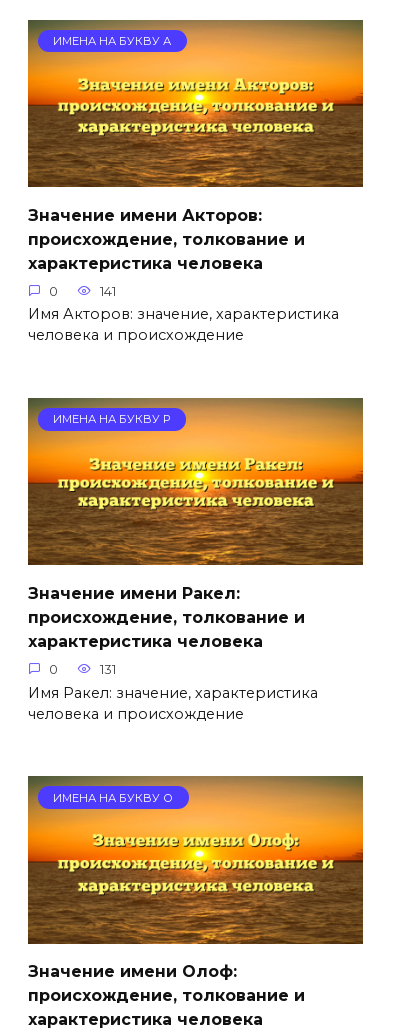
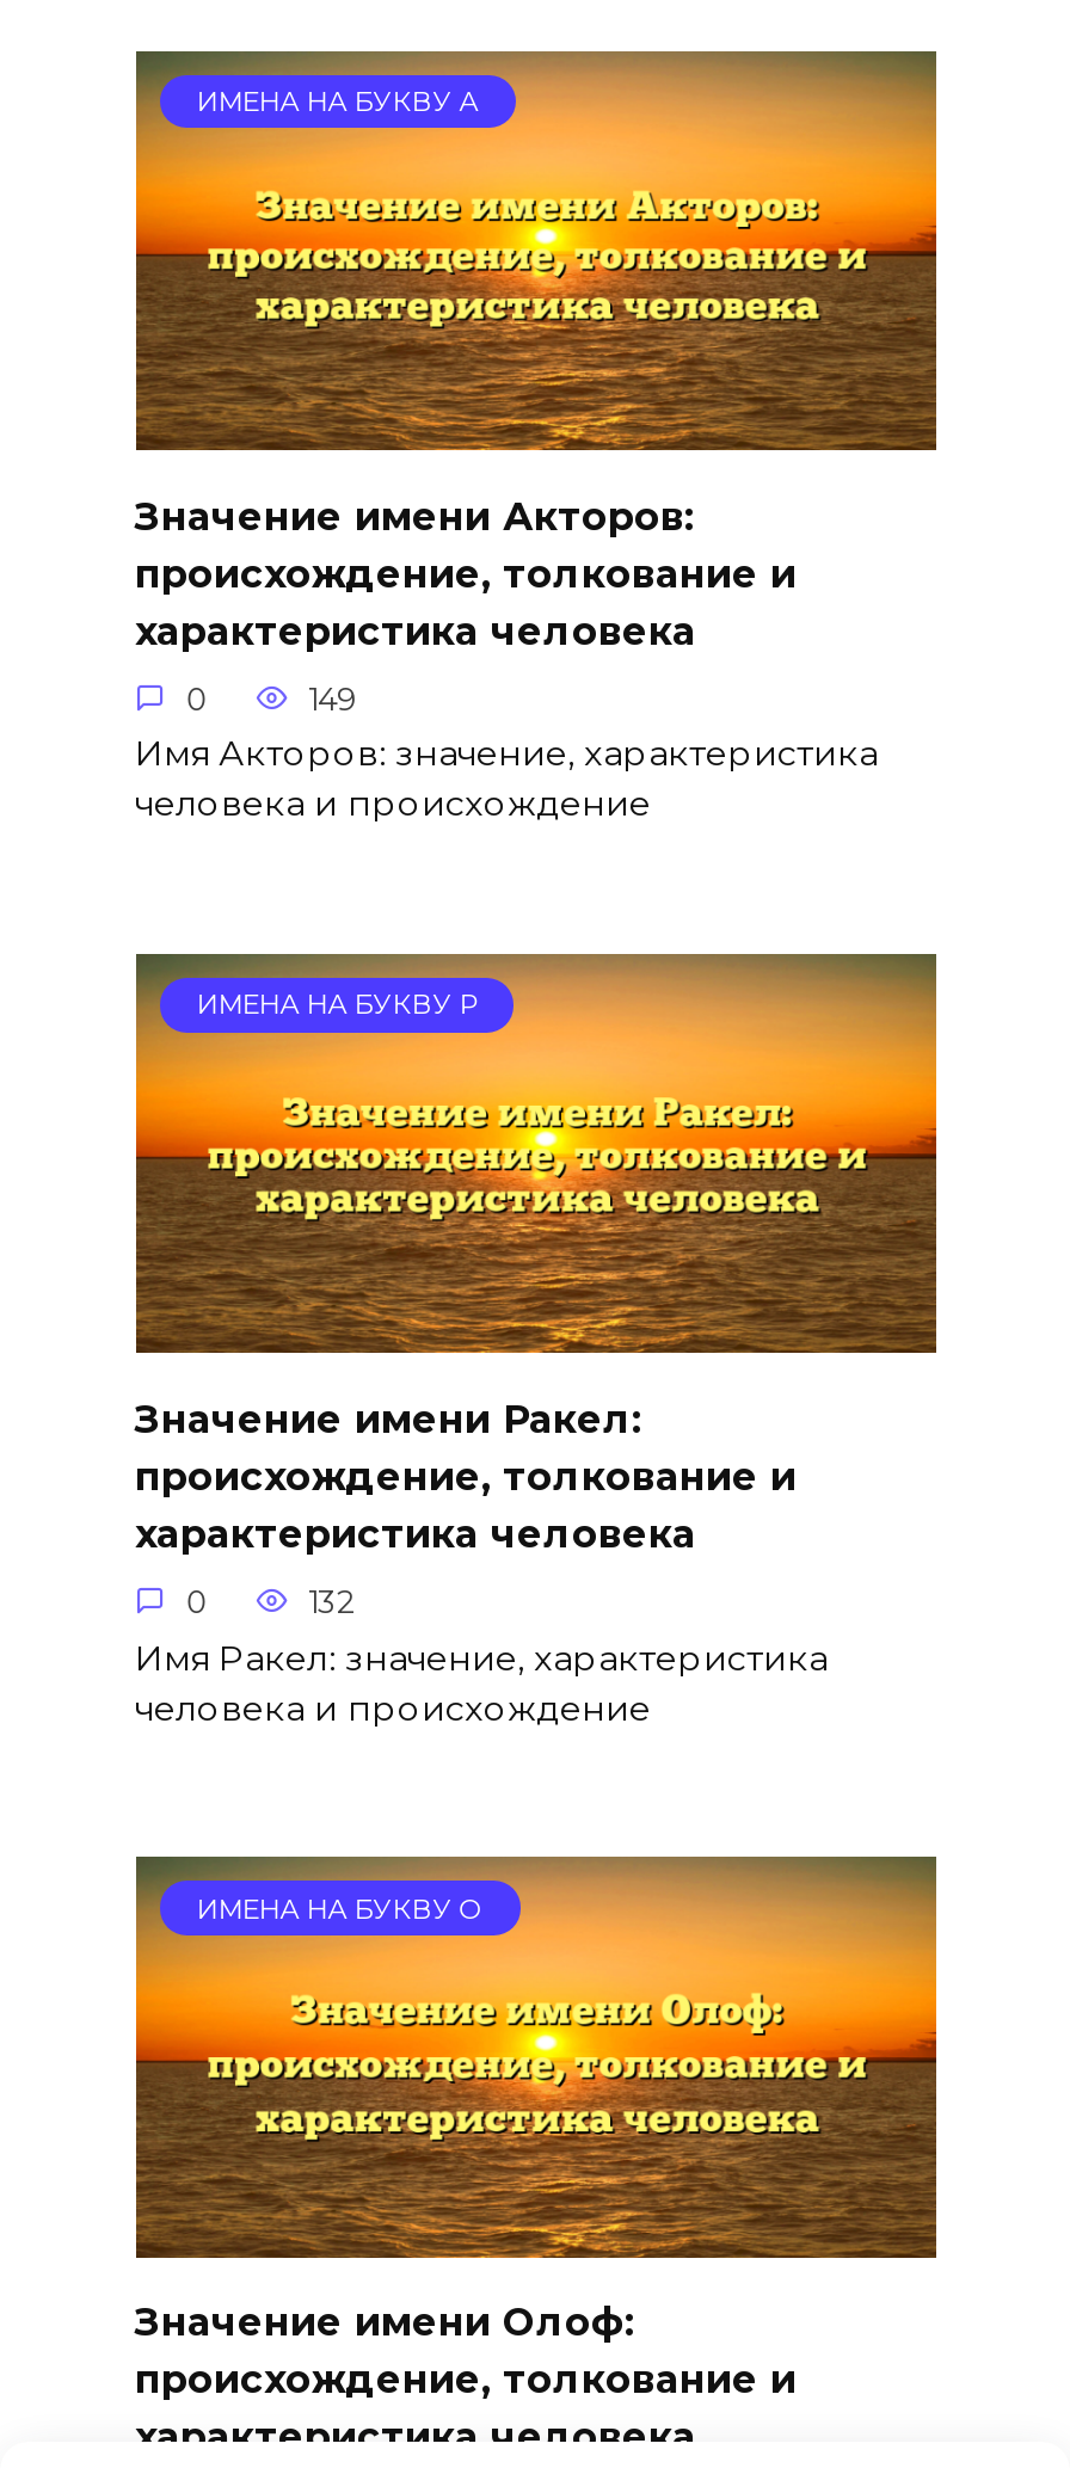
[100,284,116,299] 141 -> [308,681,356,717] 149
[100,662,116,677] 131 -> [308,1584,353,1620] 132

